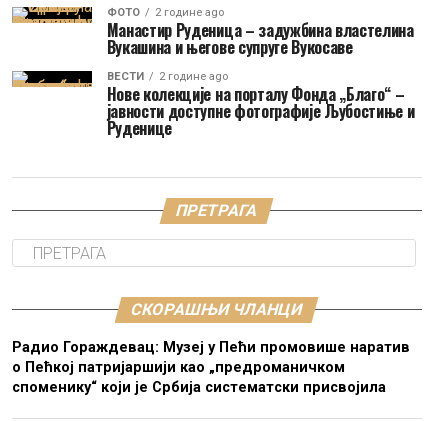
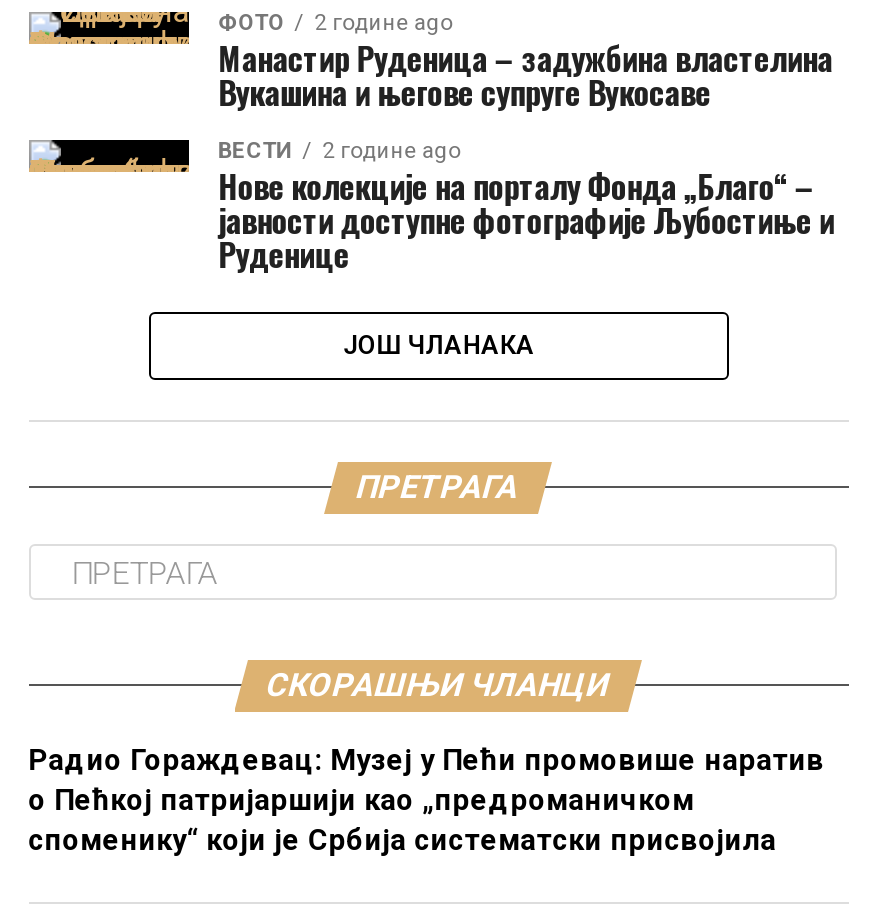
none -> [343,330,535,360] ЈОШ ЧЛАНАКА

